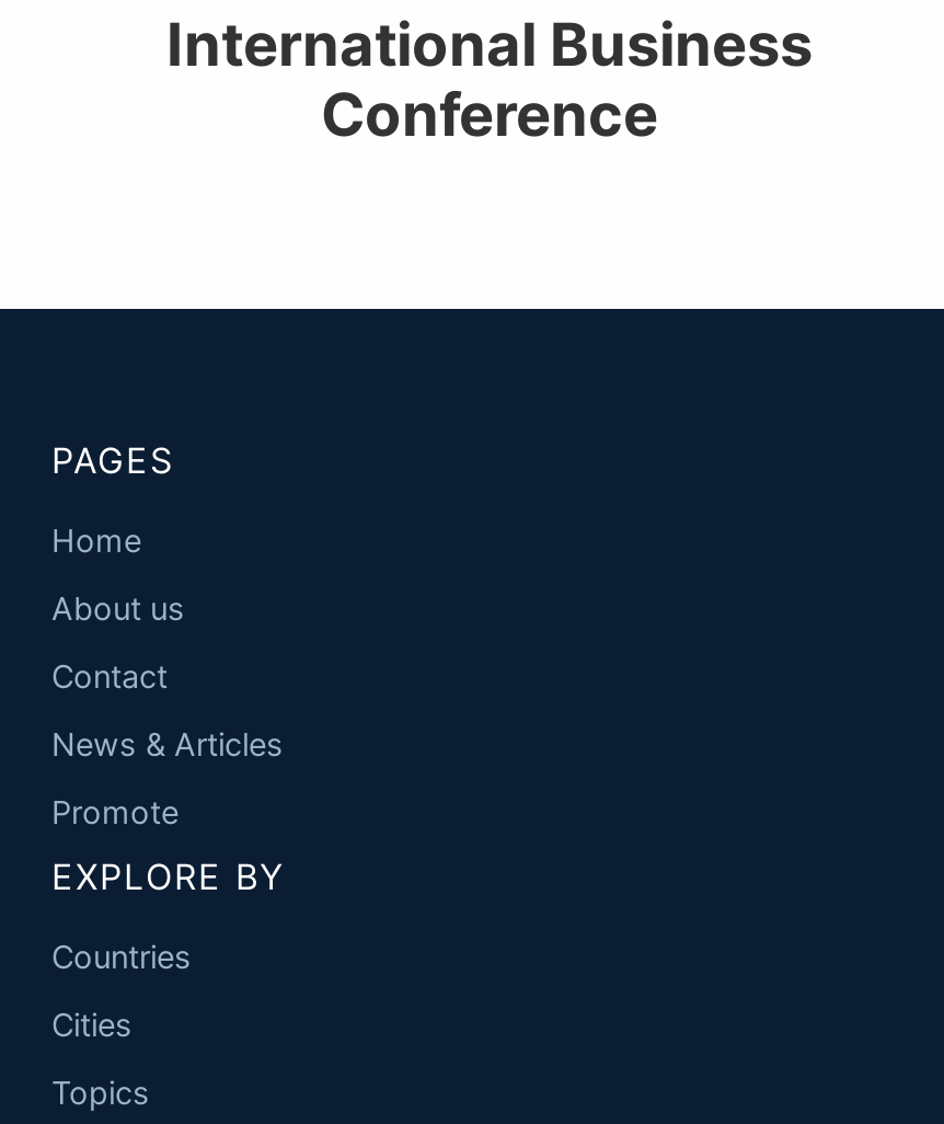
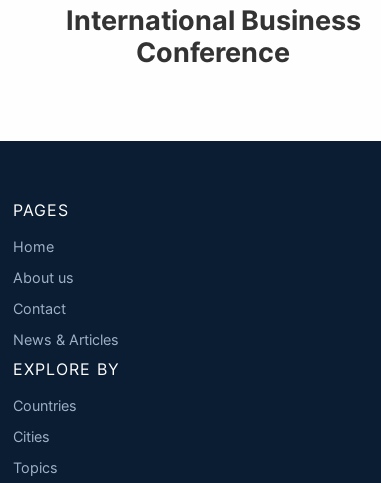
[51,793,179,830] Promote -> none

